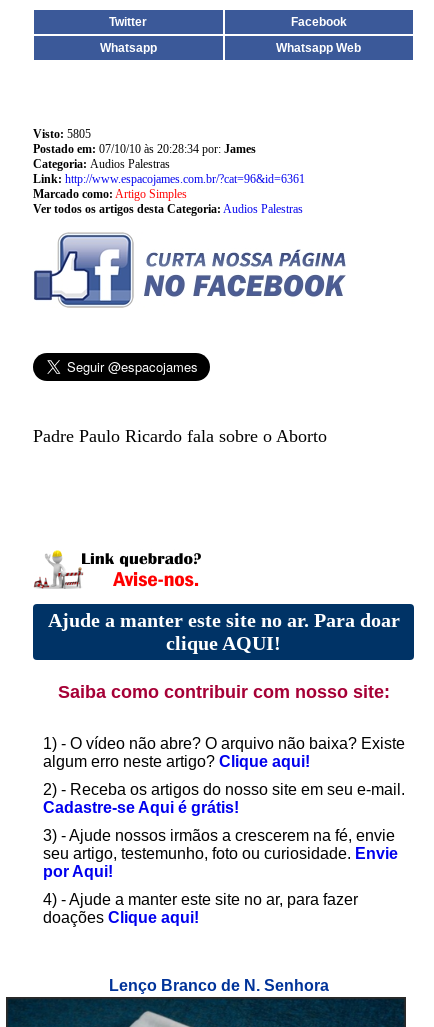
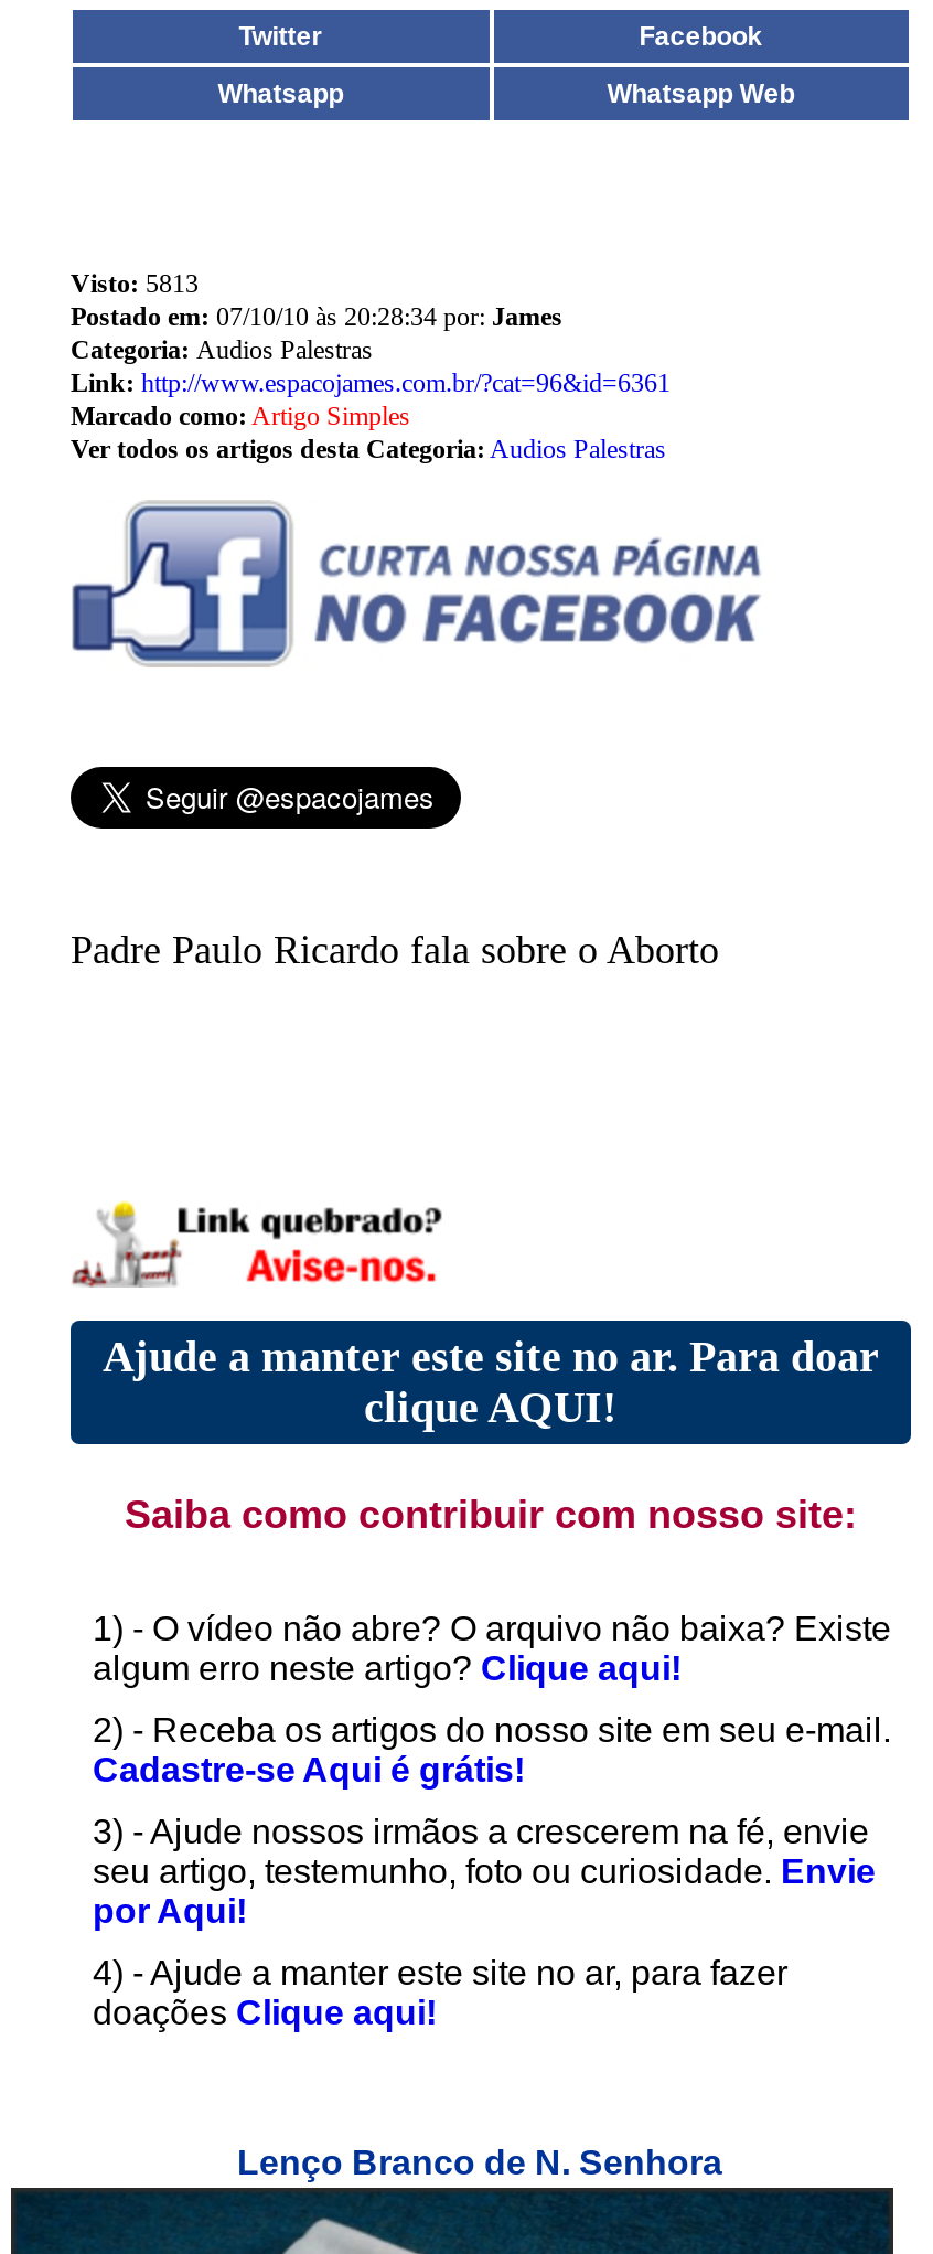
[33,127,91,141] Visto: 5805 -> [71,268,199,299] Visto: 5813

